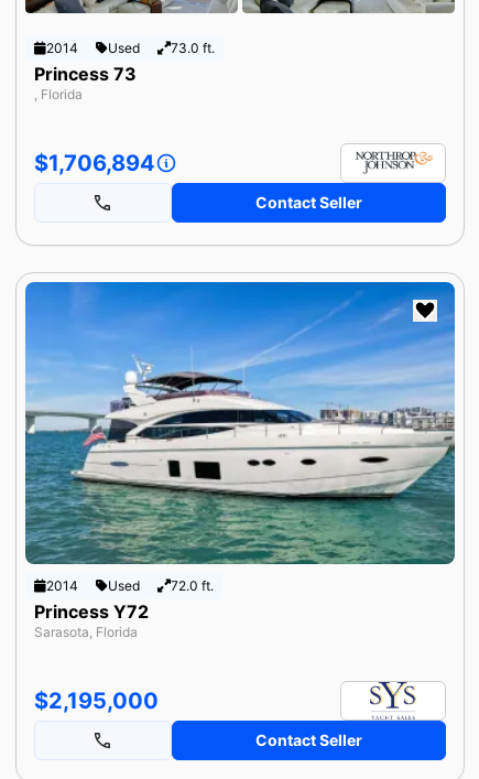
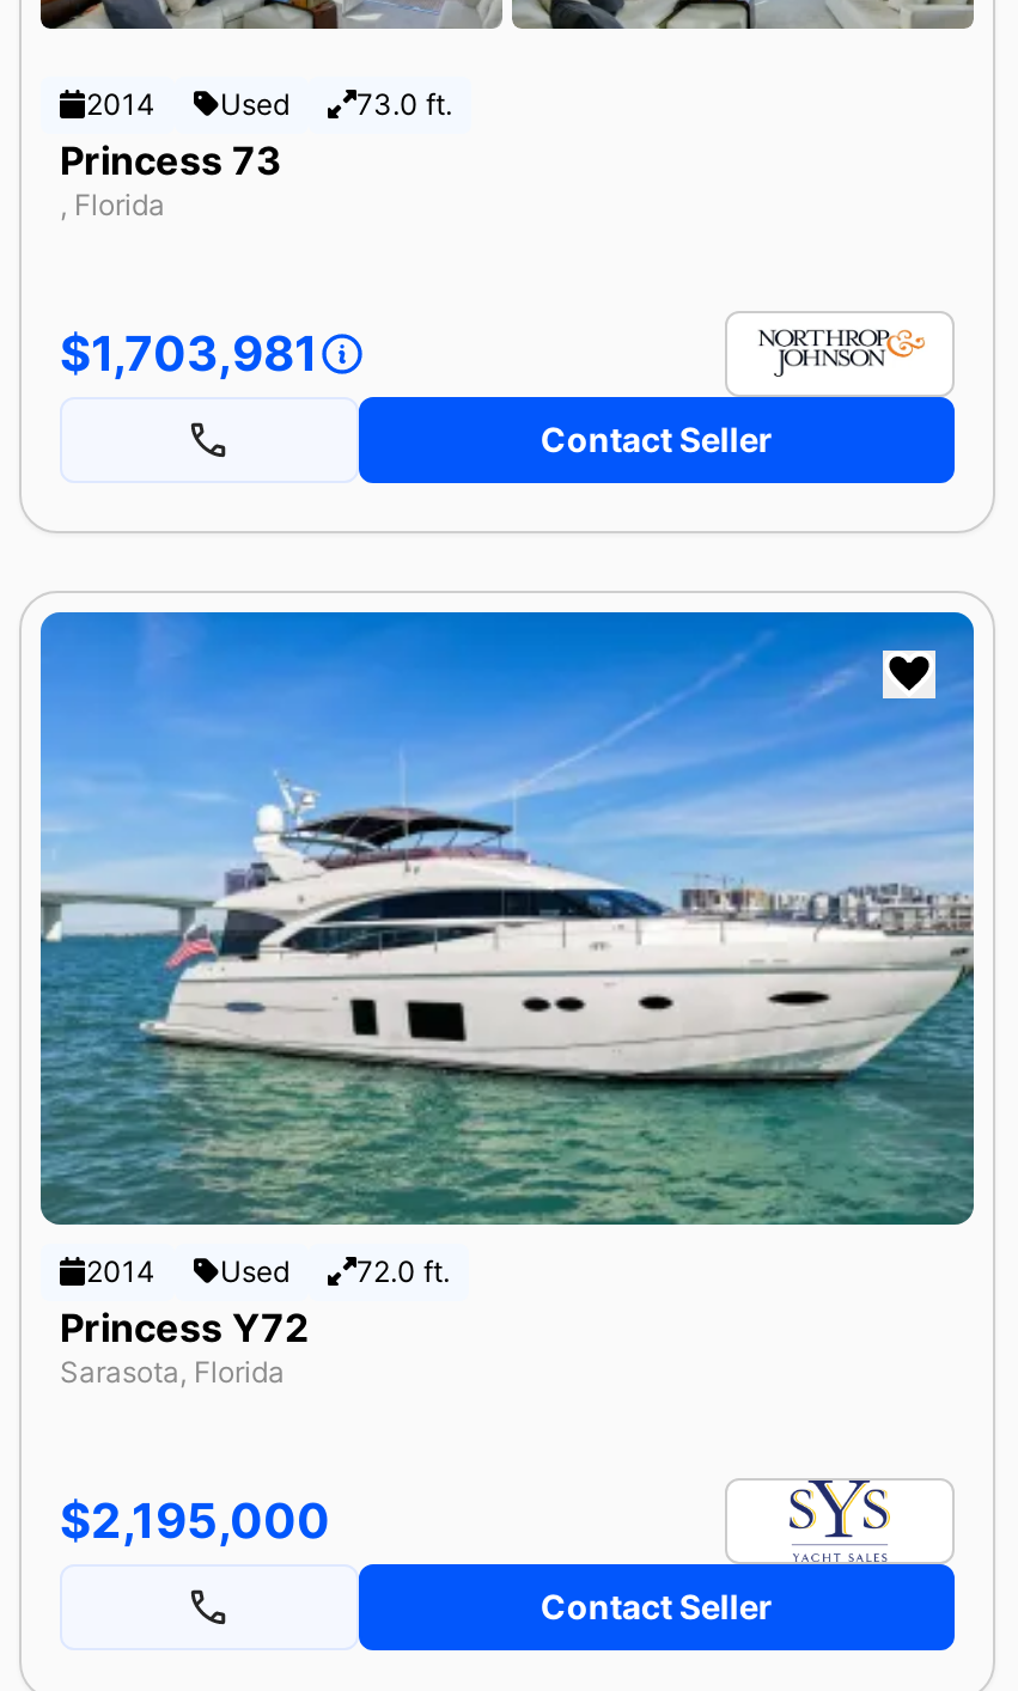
[34,150,155,177] $1,706,894 -> [60,326,318,383] $1,703,981

